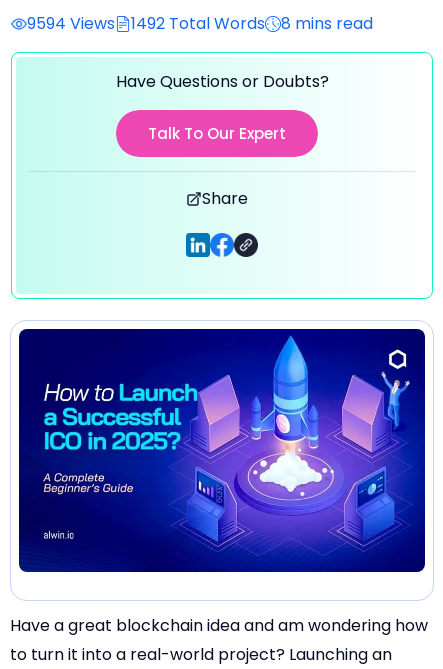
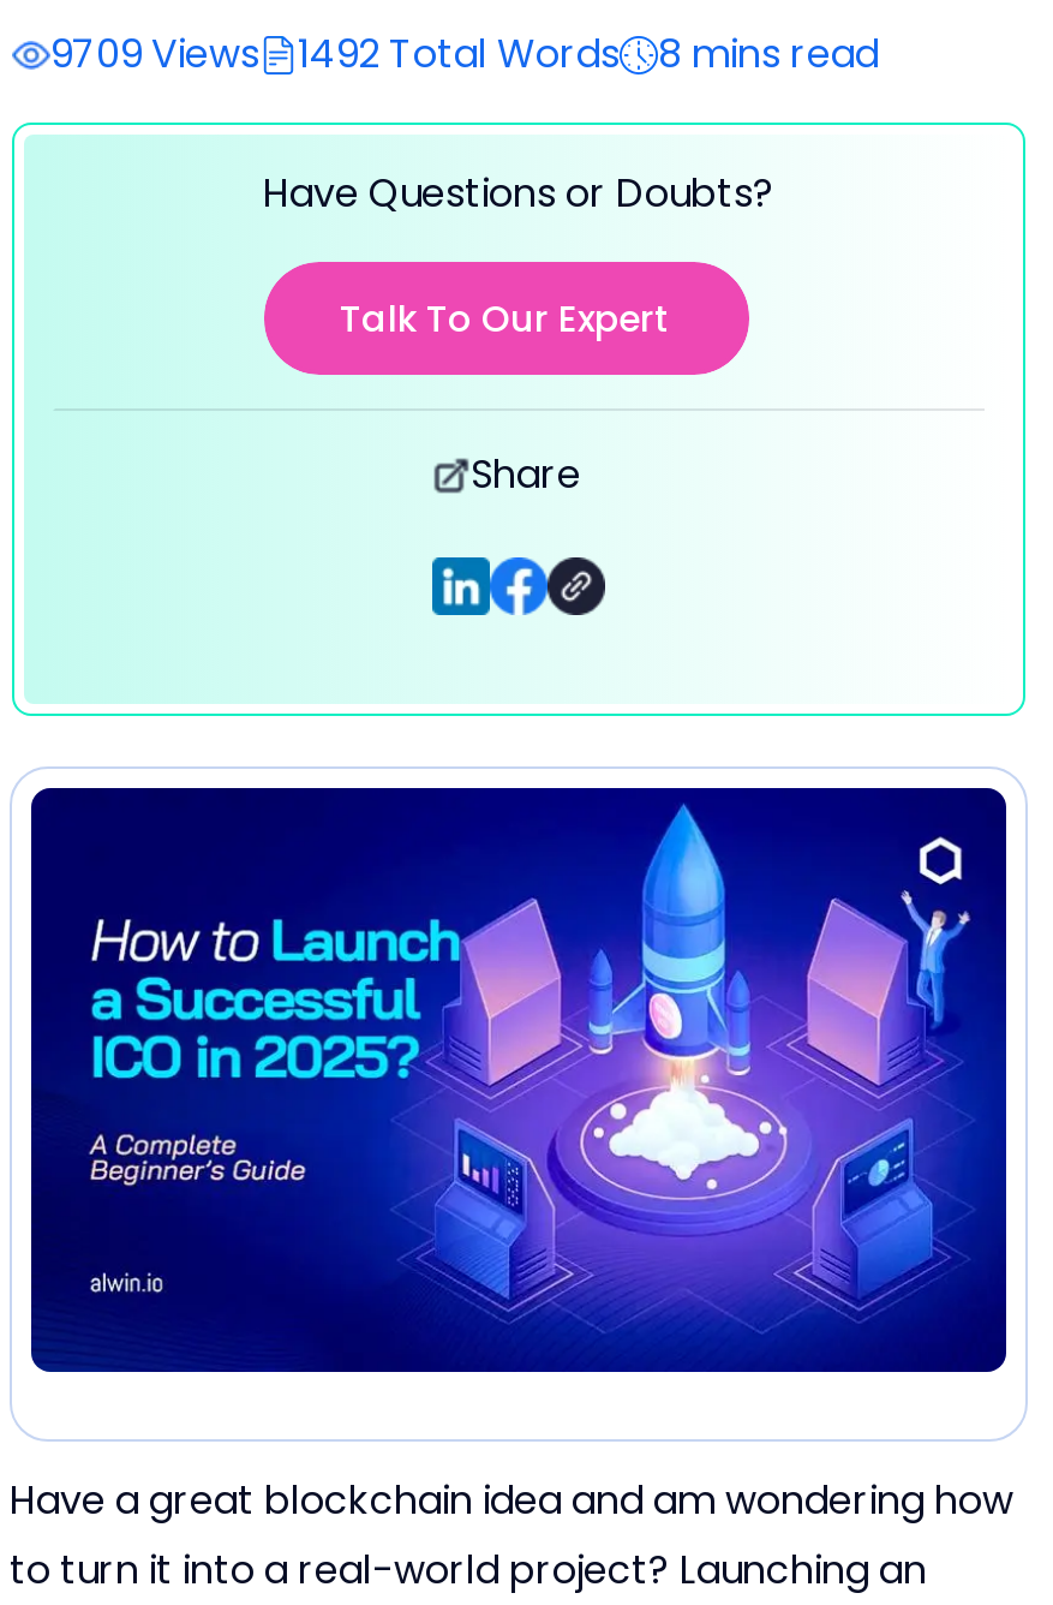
[27,12,373,35] 9594 Views 1492 Total Words 8 mins read -> [50,26,879,82] 9709 Views 1492 Total Words 8 mins read

